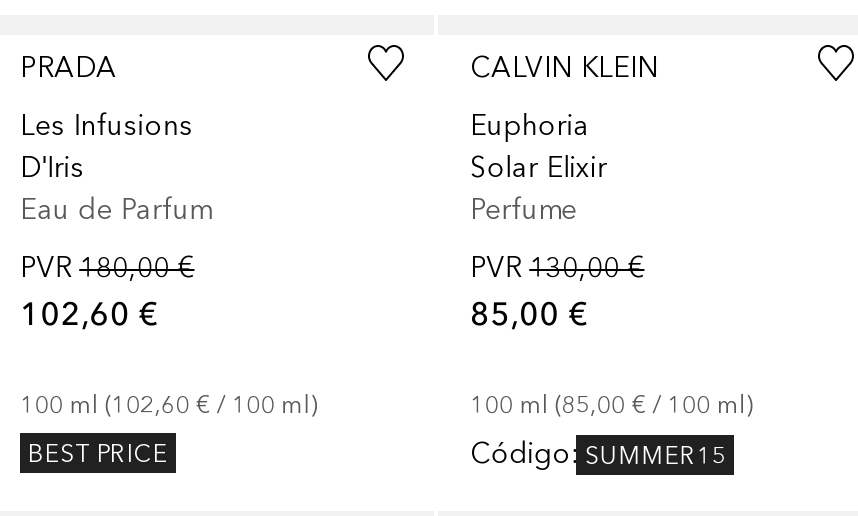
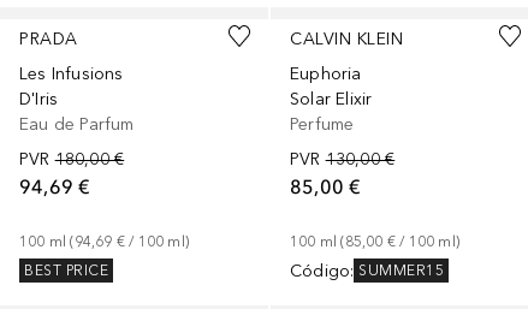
[20,294,159,334] 102,60 € -> [19,174,91,198] 94,69 €
[20,392,317,420] 100 ml (102,60 €/ 100 ml) -> [19,233,189,250] 100 ml (94,69 €/ 100 ml)

